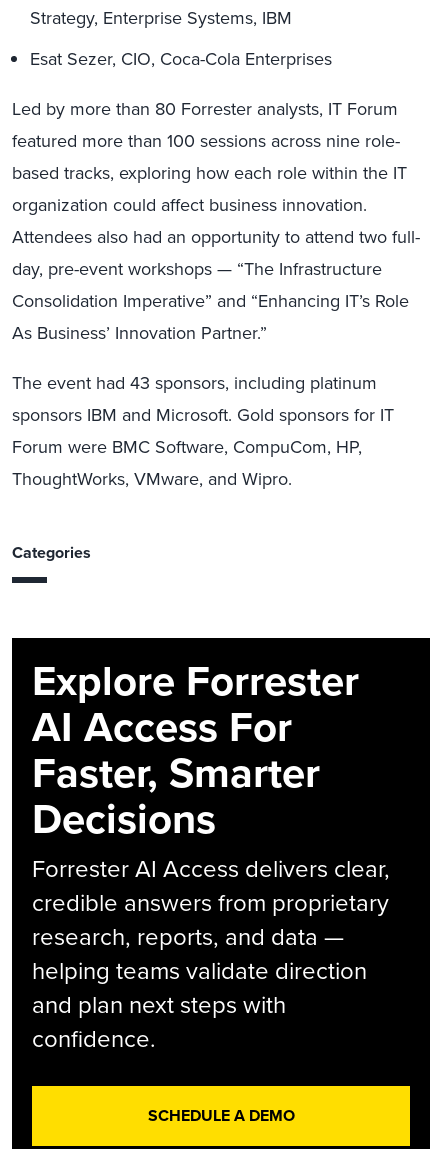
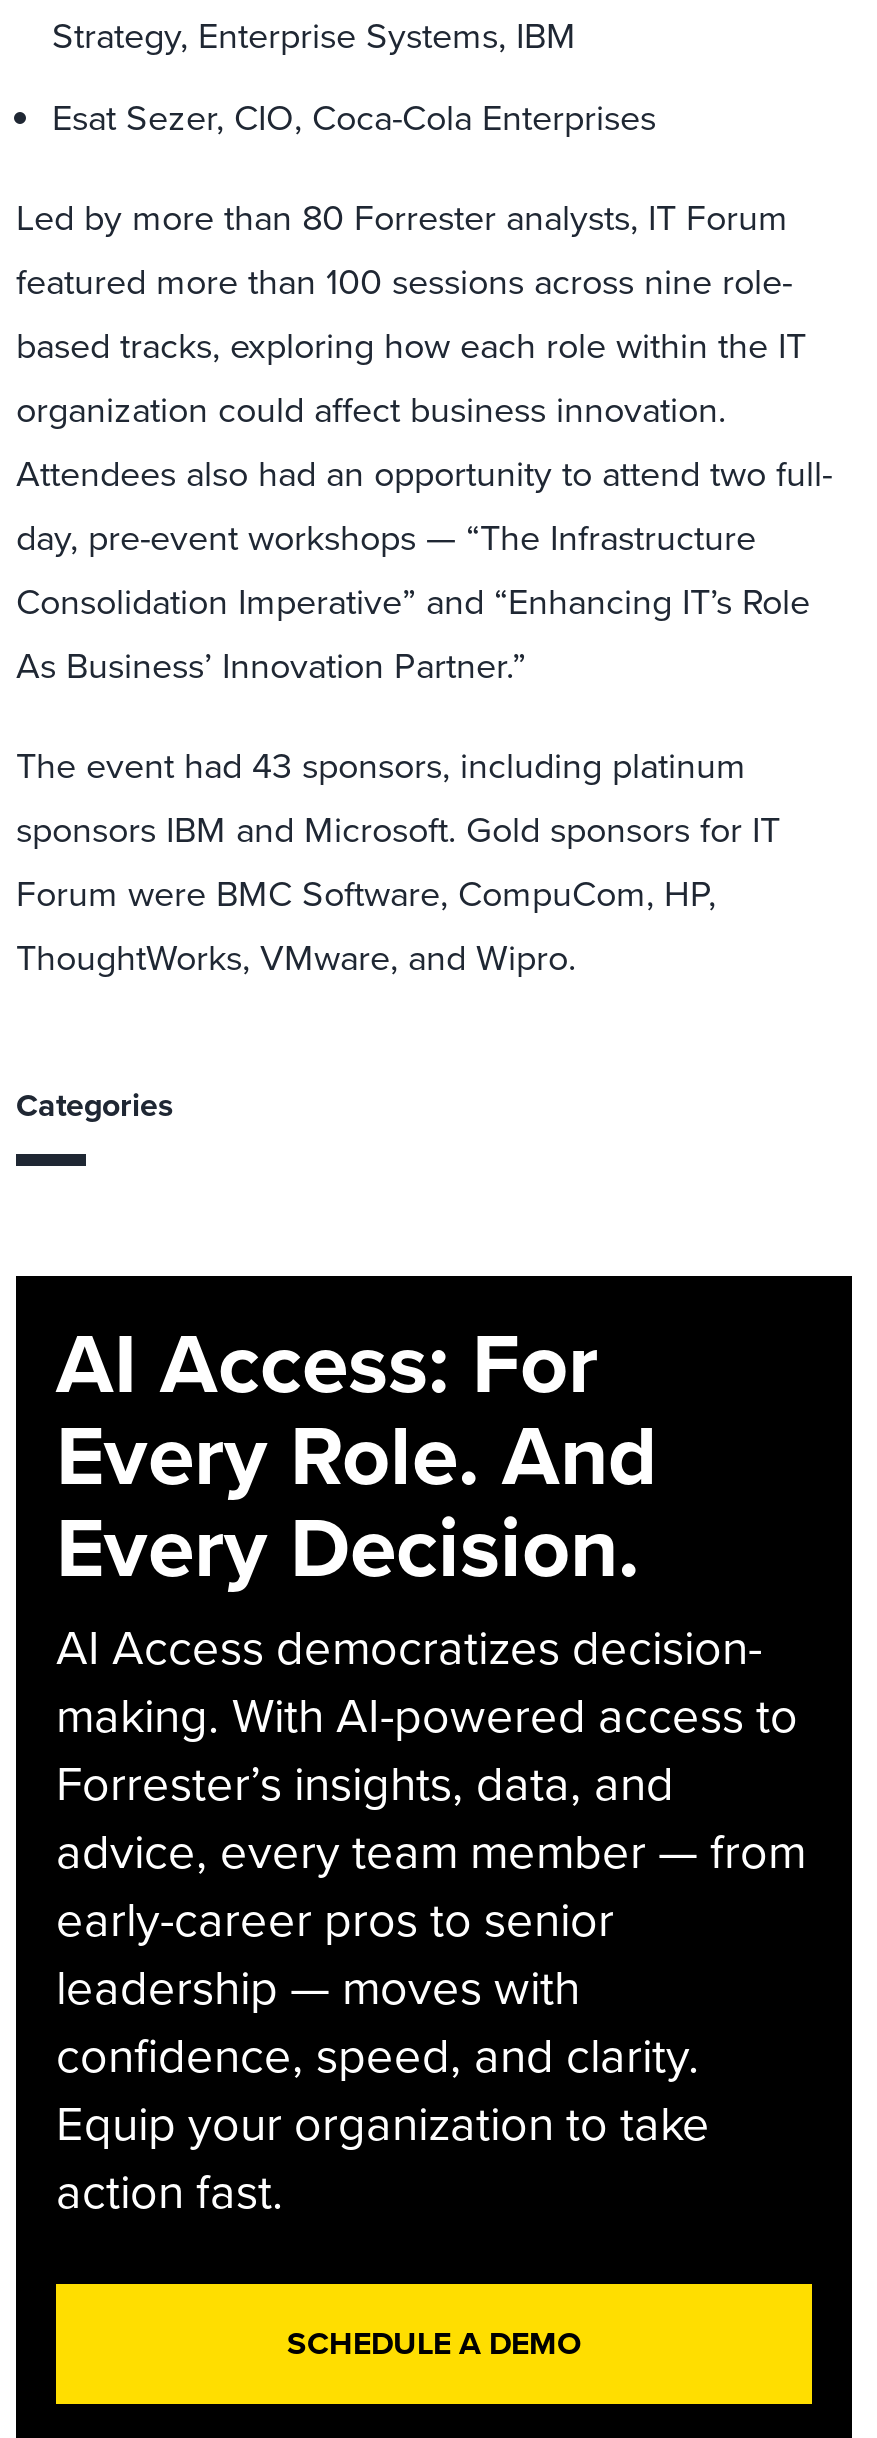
[32,650,390,1057] Explore Forrester | AI Access For | Faster, Smarter | Decisions | Forrester AI Access delivers clear, | credible answers from proprietary | research, reports, and data — | helping teams validate direction | and plan next steps with | confidence. -> [56,1302,806,2224] AI Access: For | Every Role. And | Every Decision. | AI Access democratizes decision- | making. With AI-powered access to | Forrester’s insights, data, and | advice, every team member — from | early-career pros to senior | leadership — moves with | confidence, speed, and clarity. | Equip your organization to take | action fast.

